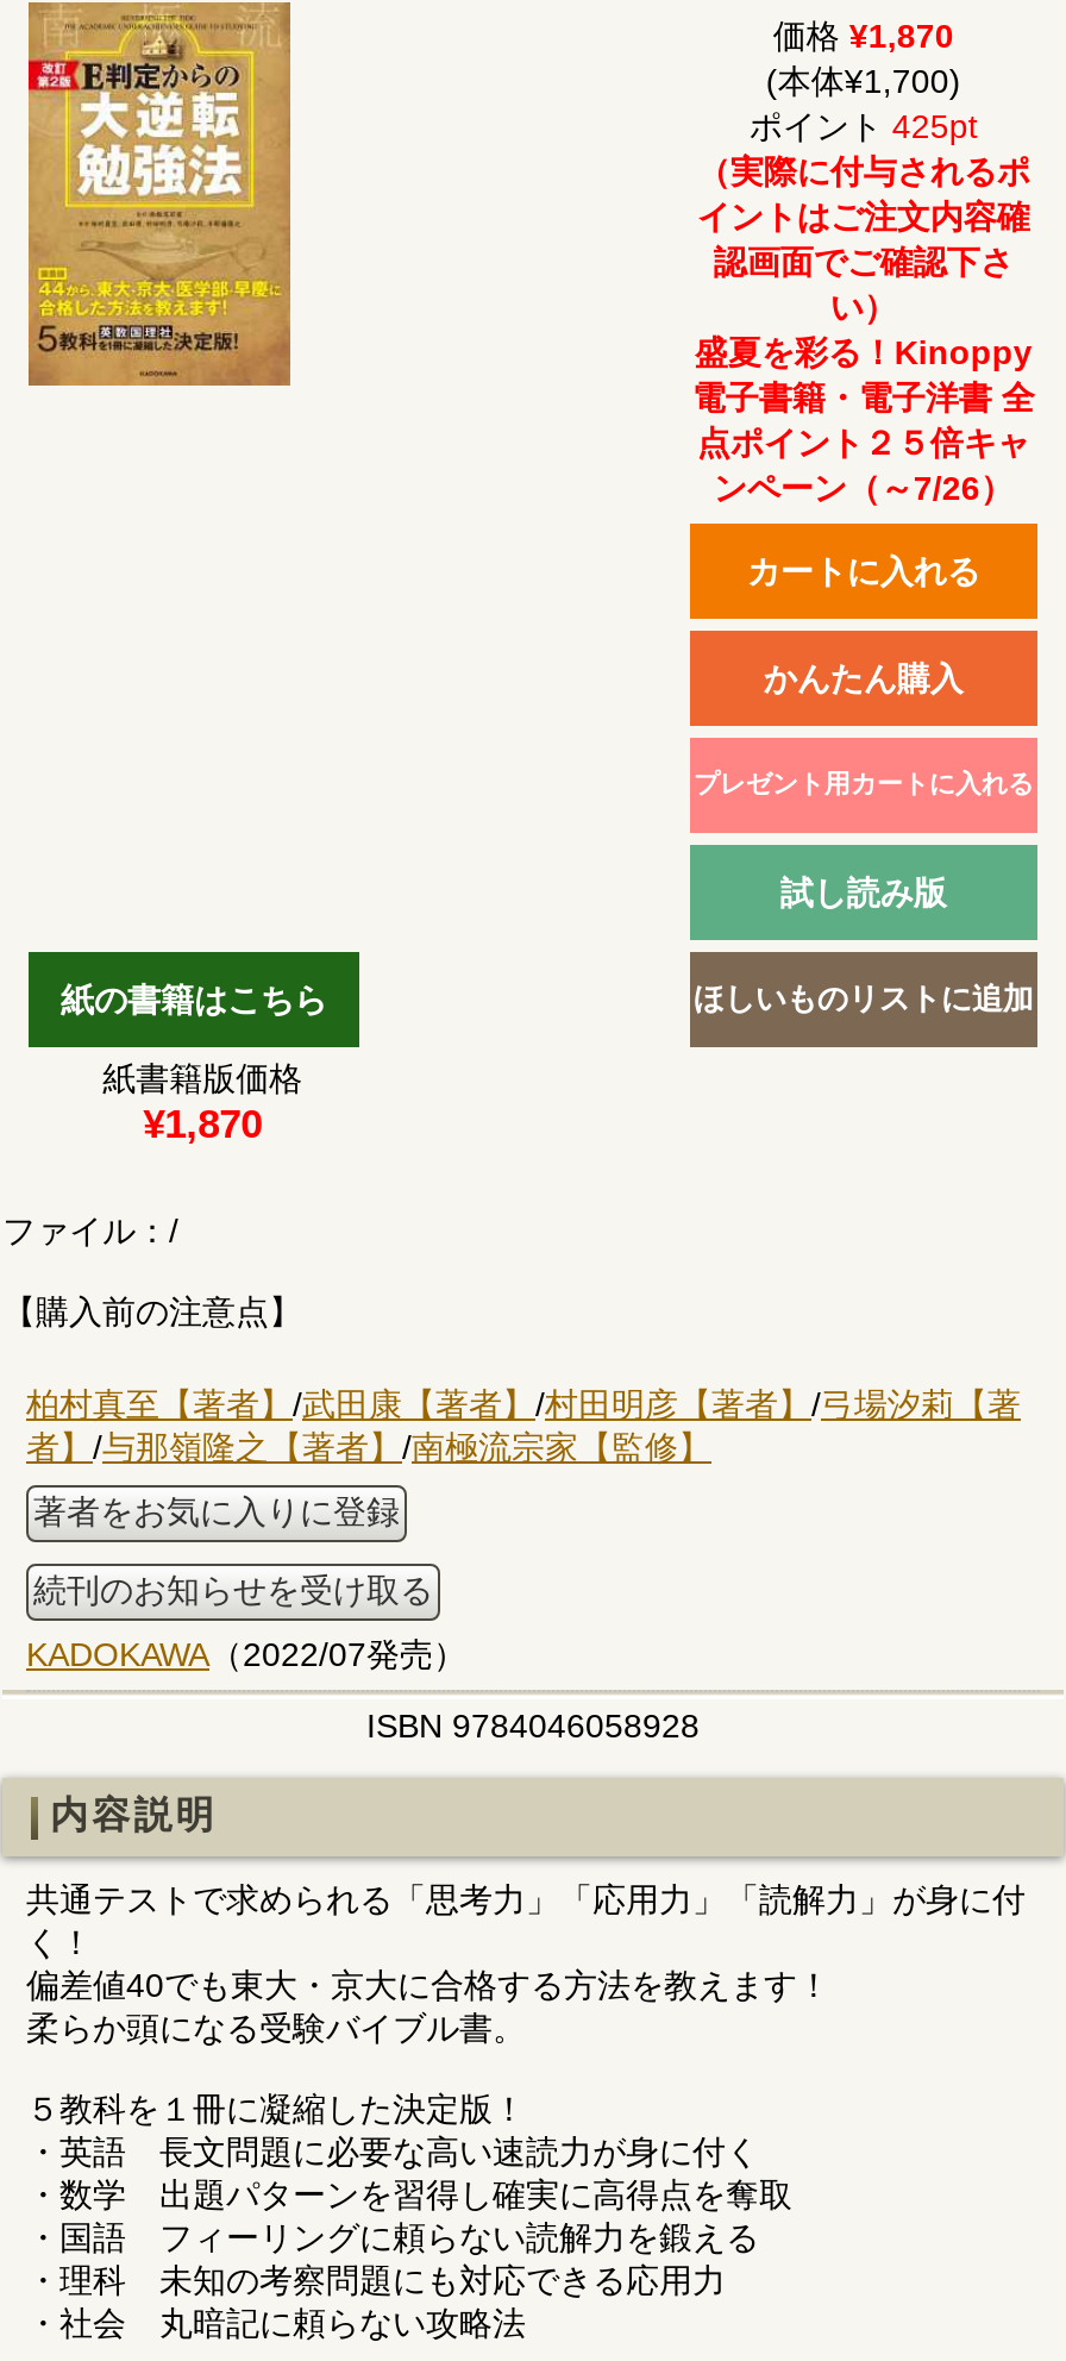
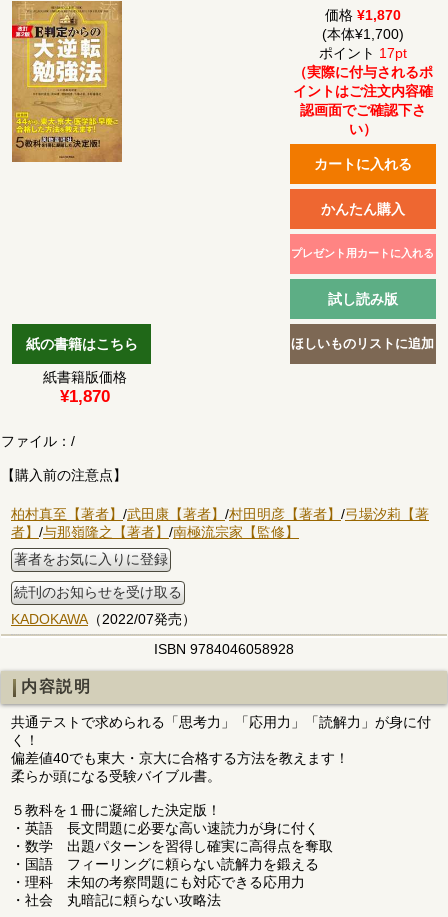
[749,107,977,145] ポイント425pt -> [319,45,407,61] ポイント17pt
[692,333,1035,506] 盛夏を彩る！Kinoppy | 電子書籍・電子洋書 全 | 点ポイント２５倍キャ | ンペーン（～7/26） -> none

